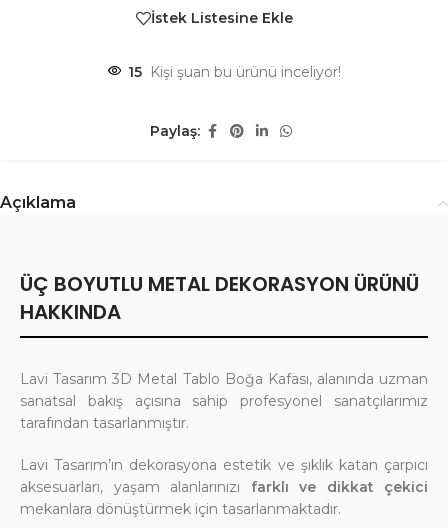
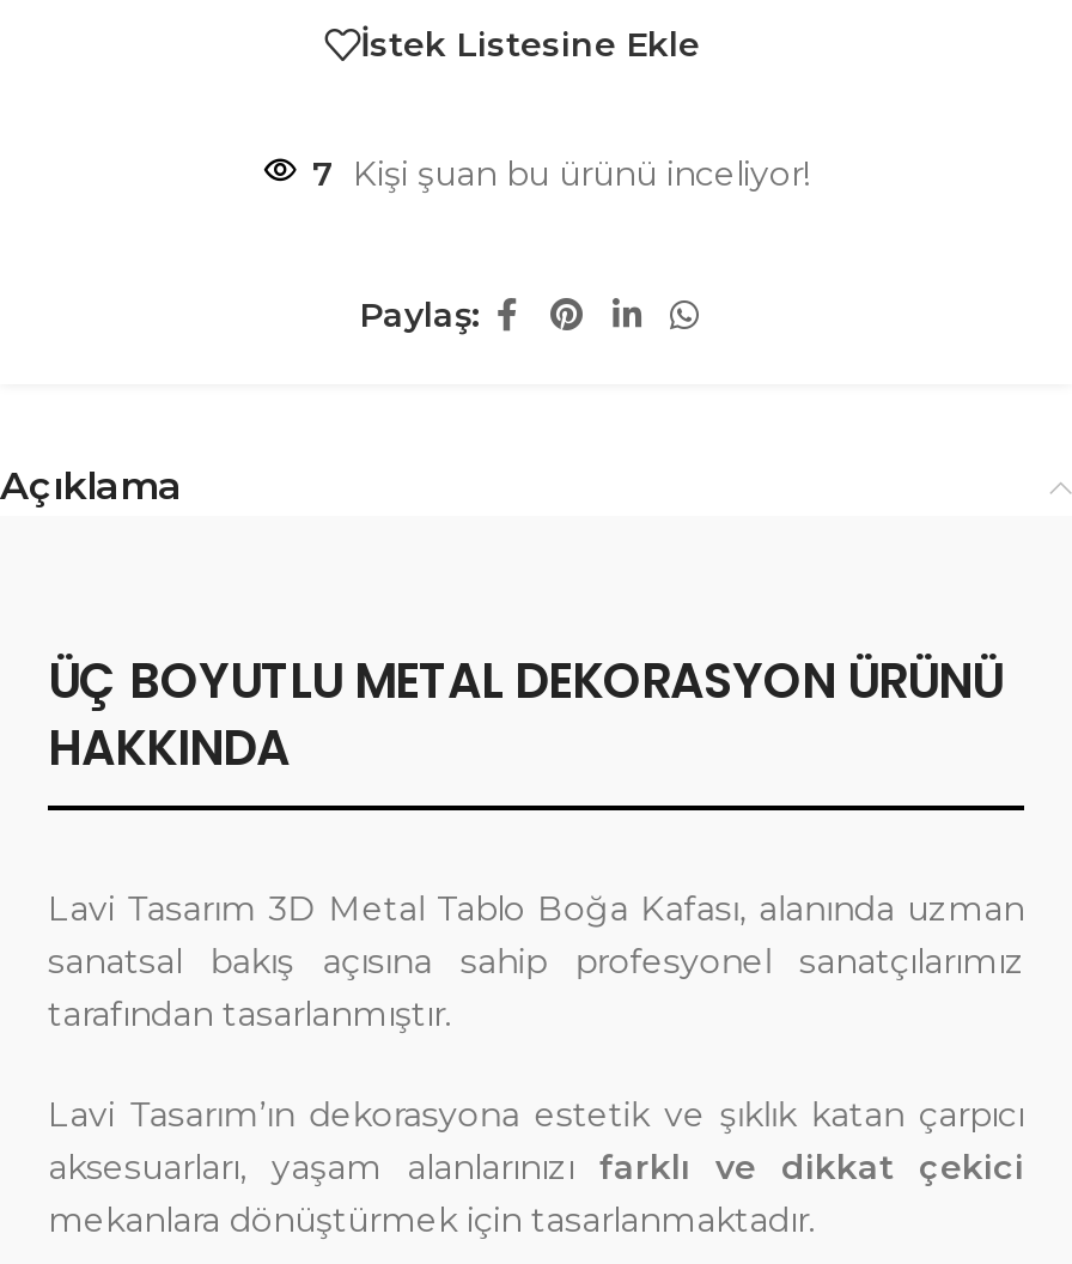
[128,62,341,80] 15 Kişi şuan bu ürünü inceliyor! -> [312,151,810,194] 7 Kişi şuan bu ürünü inceliyor!

